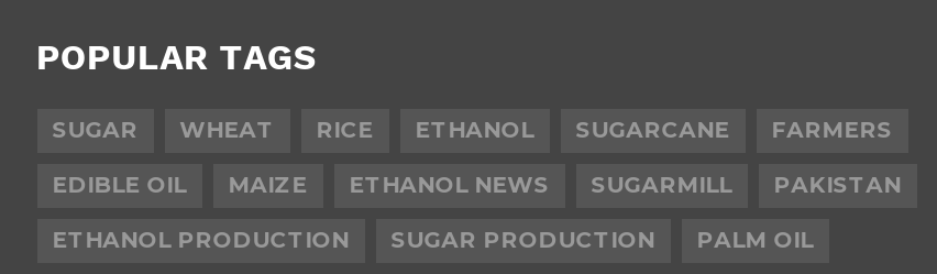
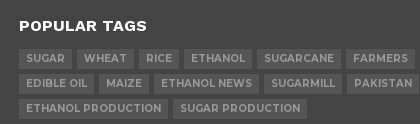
[697,225,813,253] PALM OIL -> none

